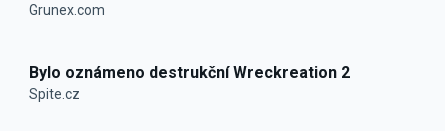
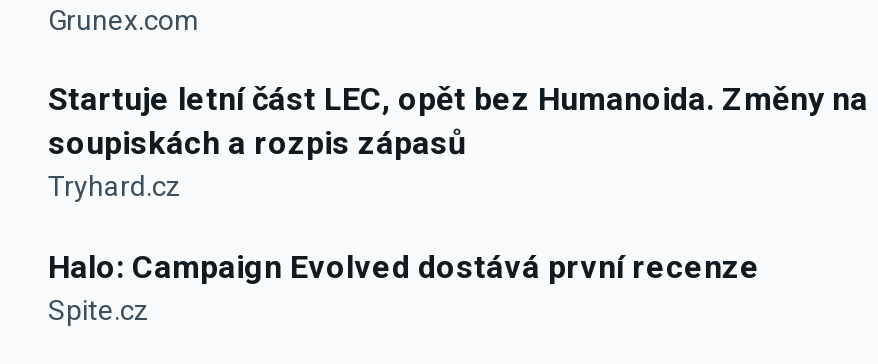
[29,62,350,81] Bylo oznámeno destrukční Wreckreation 2 -> [48,81,868,285] Startuje letní část LEC, opět bez Humanoida. Změny na | soupiskách a rozpis zápasů | Tryhard.cz | Halo: Campaign Evolved dostává první recenze

